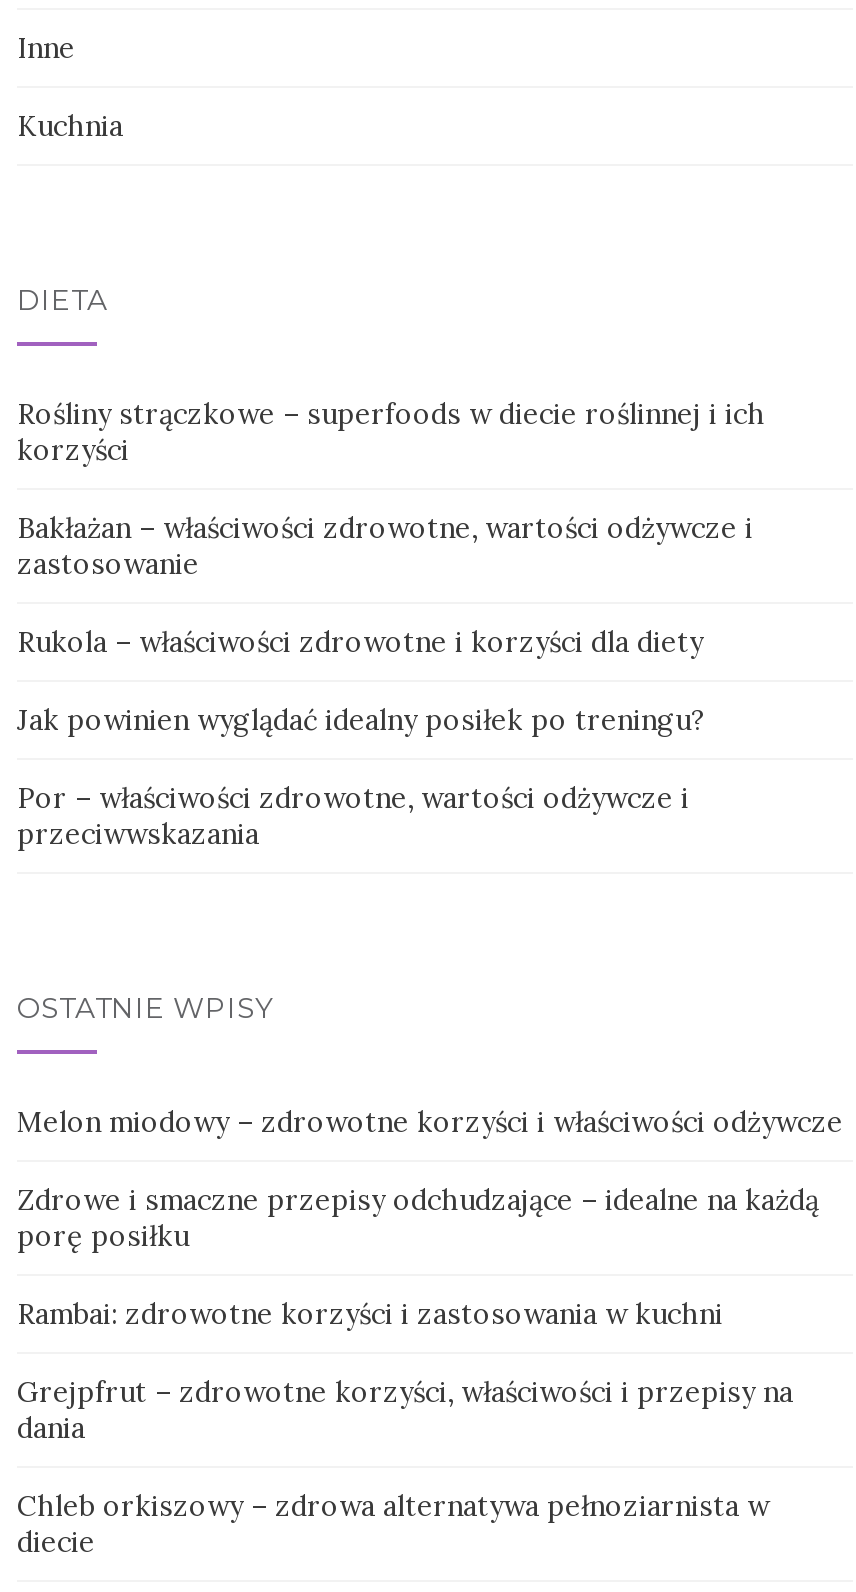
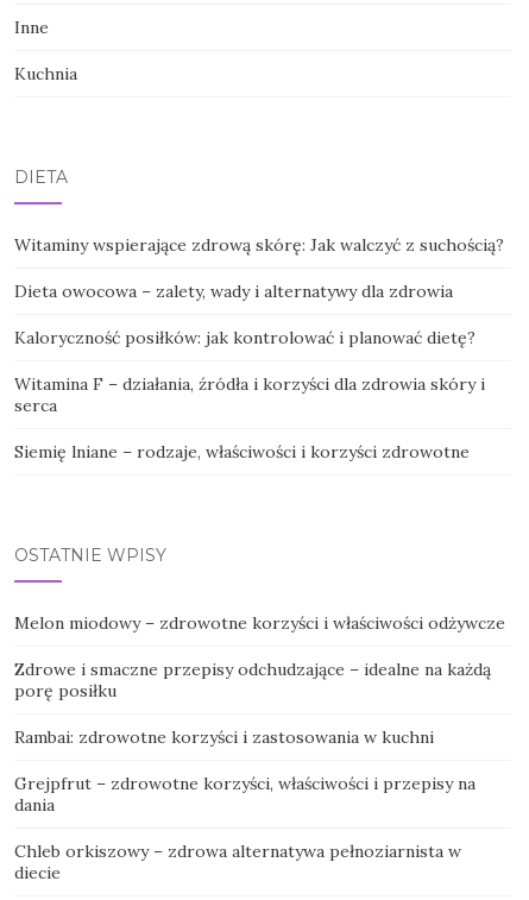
[17,396,765,468] Rośliny strączkowe – superfoods w diecie roślinnej i ich | korzyści -> [14,234,504,256] Witaminy wspierające zdrową skórę: Jak walczyć z suchością?
[17,510,753,582] Bakłażan – właściwości zdrowotne, wartości odżywcze i | zastosowanie -> [14,281,453,302] Dieta owocowa – zalety, wady i alternatywy dla zdrowia
[17,624,703,660] Rukola – właściwości zdrowotne i korzyści dla diety -> [14,327,476,348] Kaloryczność posiłków: jak kontrolować i planować dietę?
[17,702,705,738] Jak powinien wyglądać idealny posiłek po treningu? -> [14,373,485,416] Witamina F – działania, źródła i korzyści dla zdrowia skóry i | serca
[17,780,689,852] Por – właściwości zdrowotne, wartości odżywcze i | przeciwwskazania -> [14,441,470,462] Siemię lniane – rodzaje, właściwości i korzyści zdrowotne

